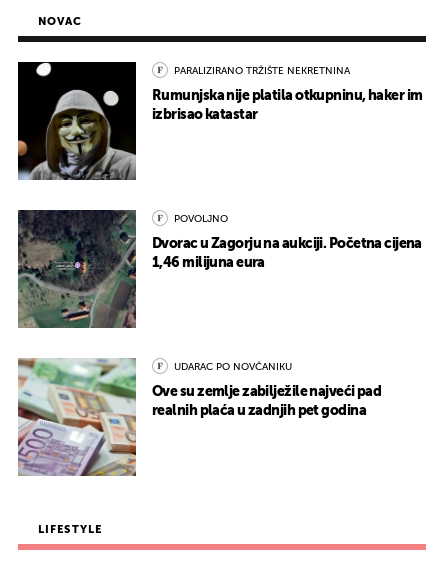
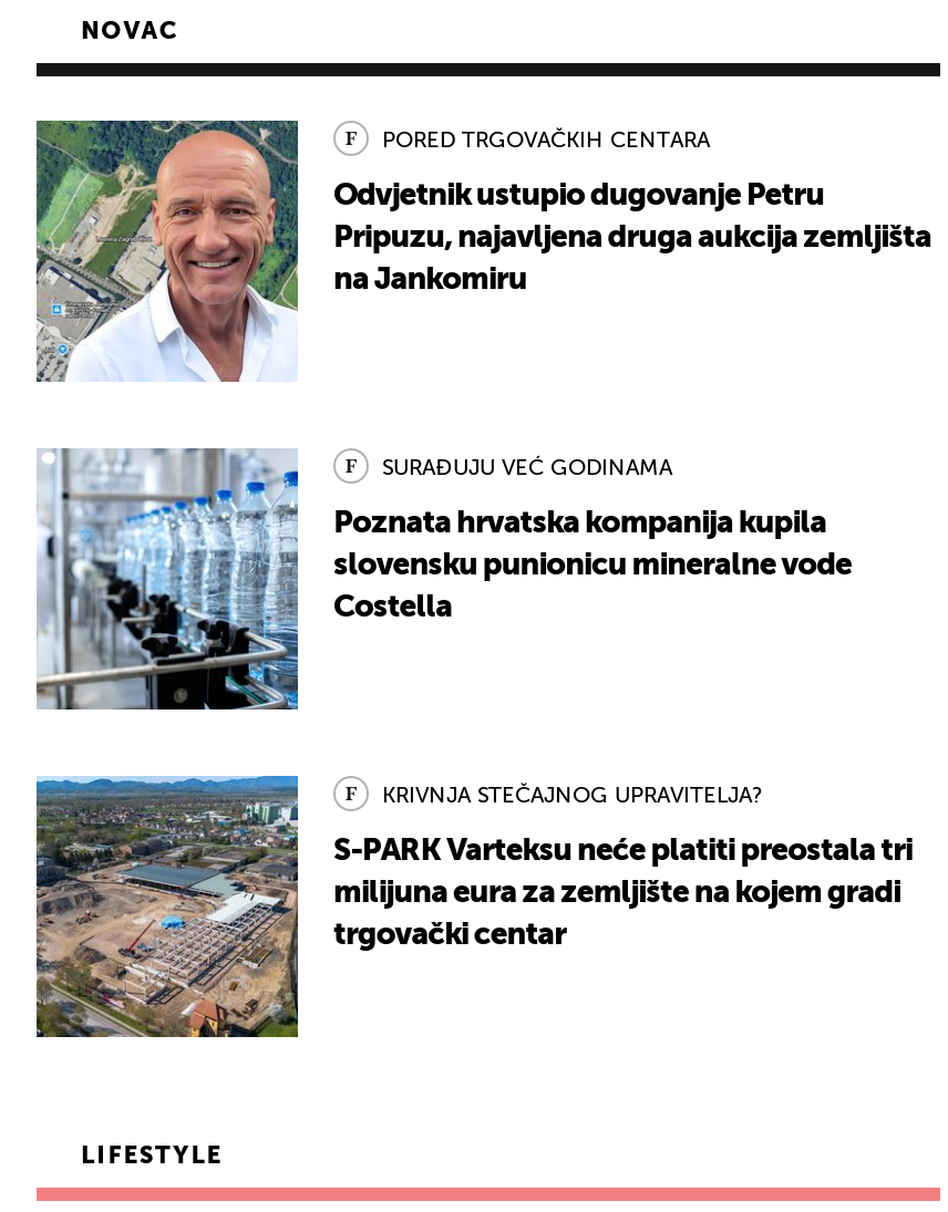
[17,61,422,181] [image] | Rumunjska nije platila otkupninu, haker im | izbrisao katastar -> [34,118,931,384] [image] | Odvjetnik ustupio dugovanje Petru | Pripuzu, najavljena druga aukcija zemljišta | na Jankomiru
[174,66,350,76] PARALIZIRANO TRŽIŠTE NEKRETNINA -> [382,130,710,152] PORED TRGOVAČKIH CENTARA
[17,209,422,329] [image] | Dvorac u Zagorju na aukciji. Početna cijena | 1,46 milijuna eura -> [37,446,852,712] [image] | Poznata hrvatska kompanija kupila | slovensku punionicu mineralne vode | Costella
[174,214,228,224] POVOLJNO -> [382,458,672,480] SURAĐUJU VEĆ GODINAMA
[18,358,381,477] [image] | Ove su zemlje zabilježile najveći pad | realnih plaća u zadnjih pet godina -> [34,774,913,1039] [image] | S-PARK Varteksu neće platiti preostala tri | milijuna eura za zemljište na kojem gradi | trgovački centar
[174,362,292,372] UDARAC PO NOVČANIKU -> [382,785,763,807] KRIVNJA STEČAJNOG UPRAVITELJA?

